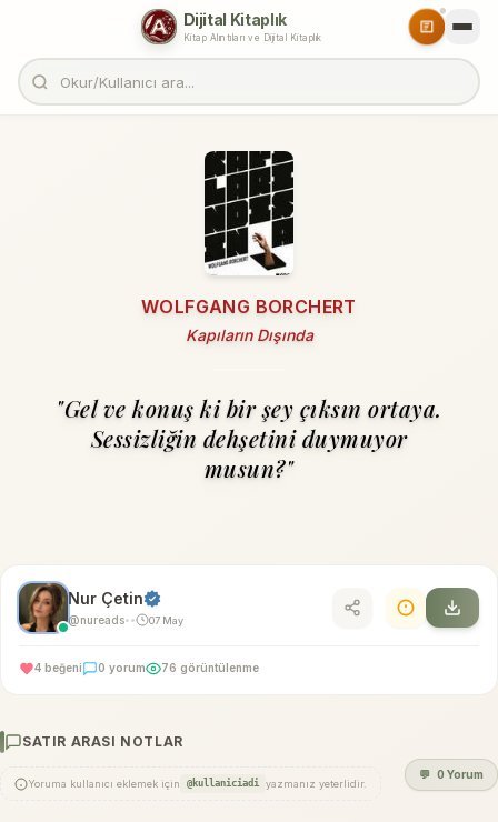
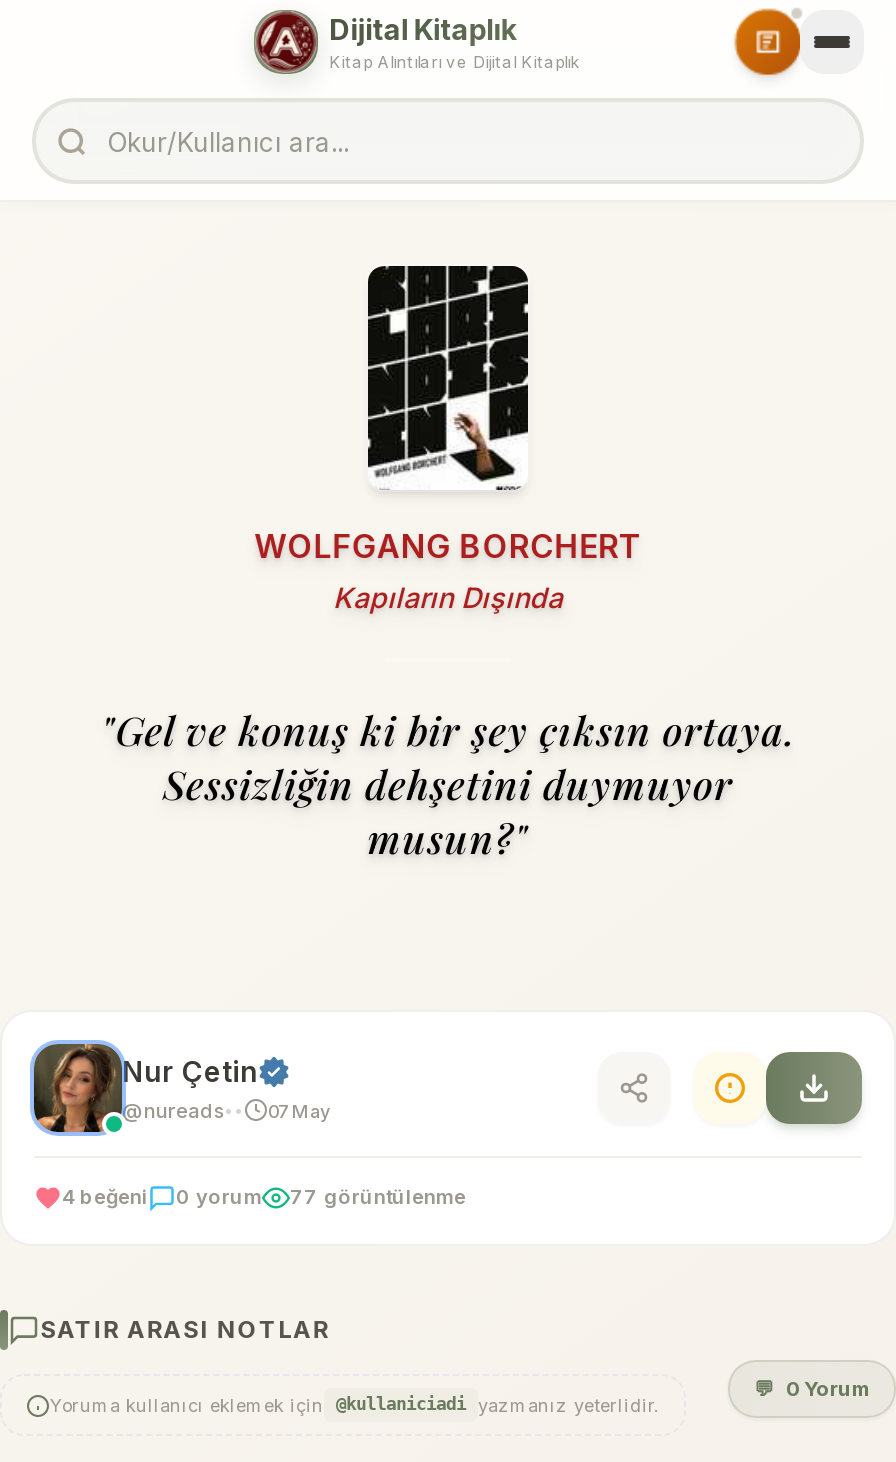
[161,661,259,674] 76 görüntülenme -> [290,1184,466,1208] 77 görüntülenme

